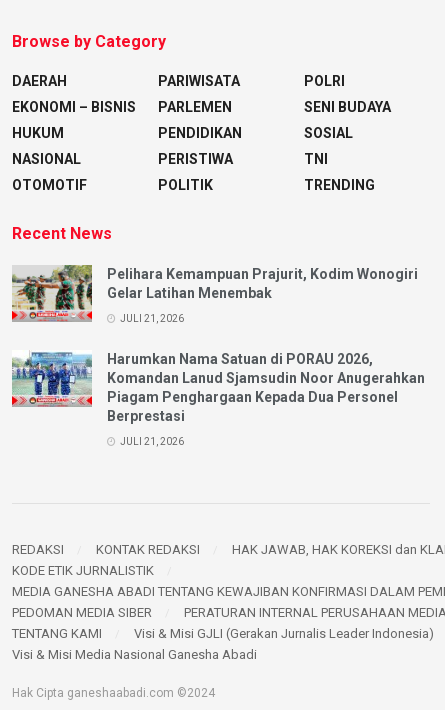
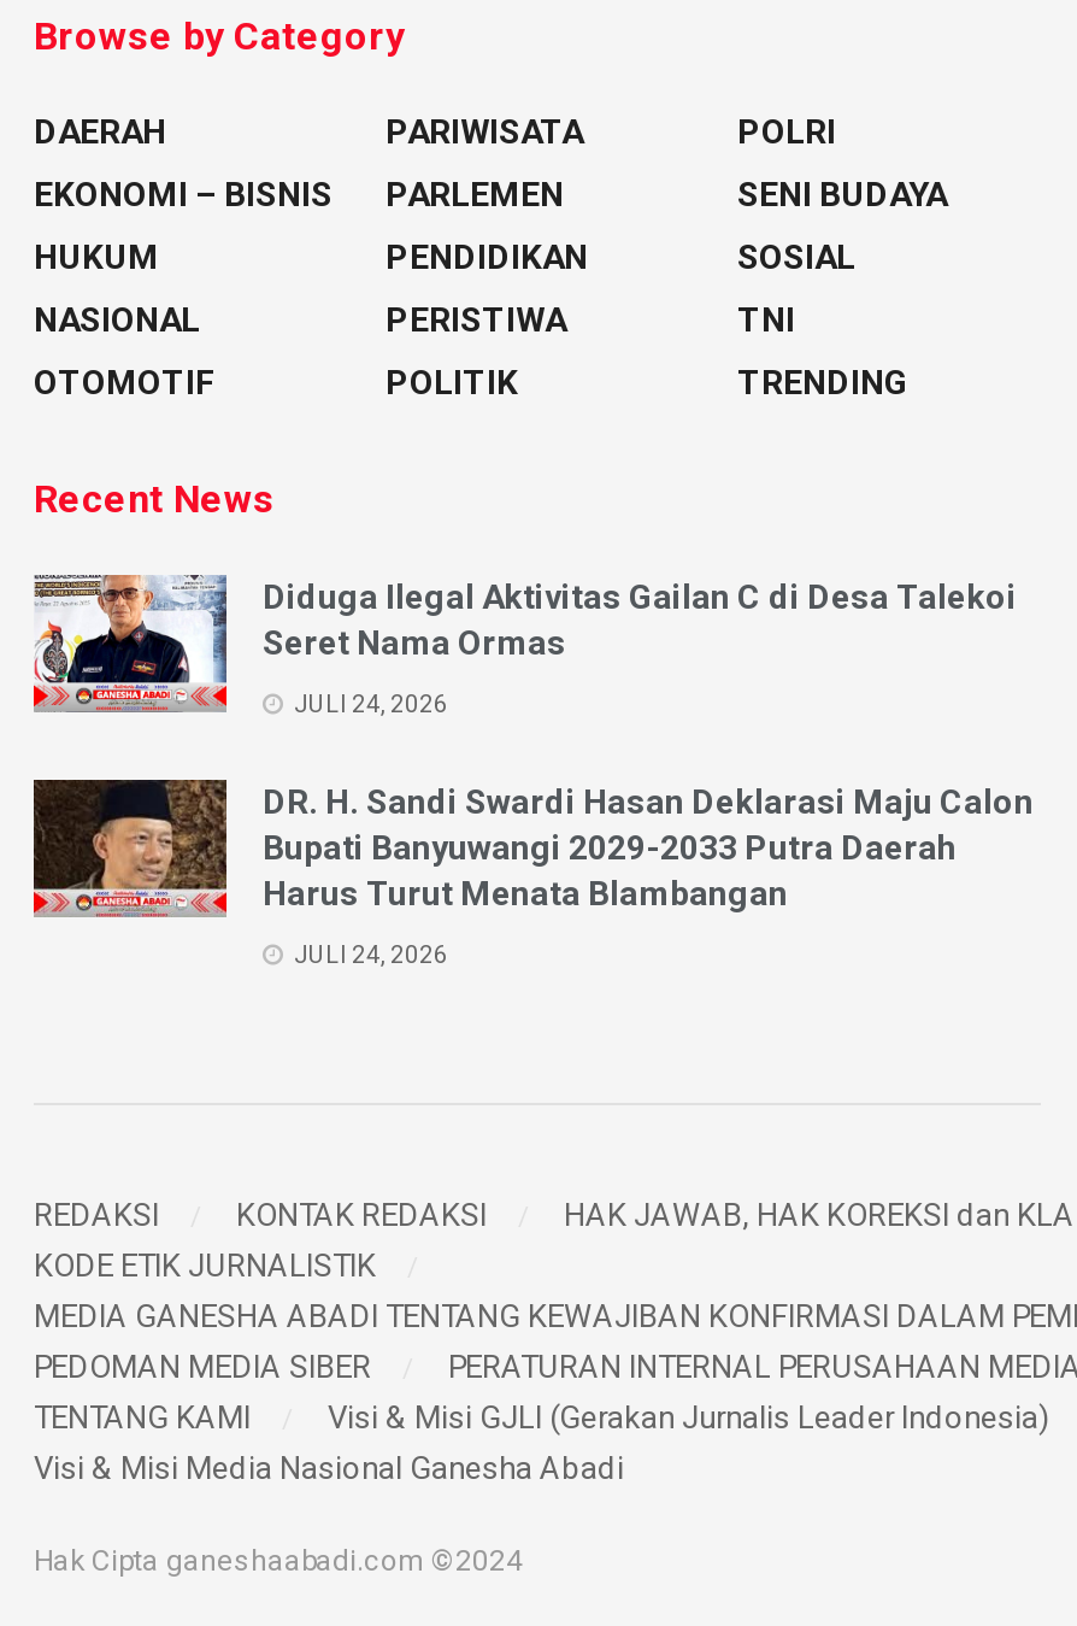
[11,264,418,311] [image] | Pelihara Kemampuan Prajurit, Kodim Wonogiri | Gelar Latihan Menembak -> [34,573,1017,686] [image] | Diduga Ilegal Aktivitas Gailan C di Desa Talekoi | Seret Nama Ormas
[118,313,184,324] JULI 21, 2026 -> [289,691,448,718] JULI 24, 2026
[11,351,425,424] [image] | Harumkan Nama Satuan di PORAU 2026, | Komandan Lanud Sjamsudin Noor Anugerahkan | Piagam Penghargaan Kepada Dua Personel | Berprestasi -> [31,777,1034,913] [image] | DR. H. Sandi Swardi Hasan Deklarasi Maju Calon | Bupati Banyuwangi 2029-2033 Putra Daerah | Harus Turut Menata Blambangan
[118,436,184,447] JULI 21, 2026 -> [289,942,448,968] JULI 24, 2026

